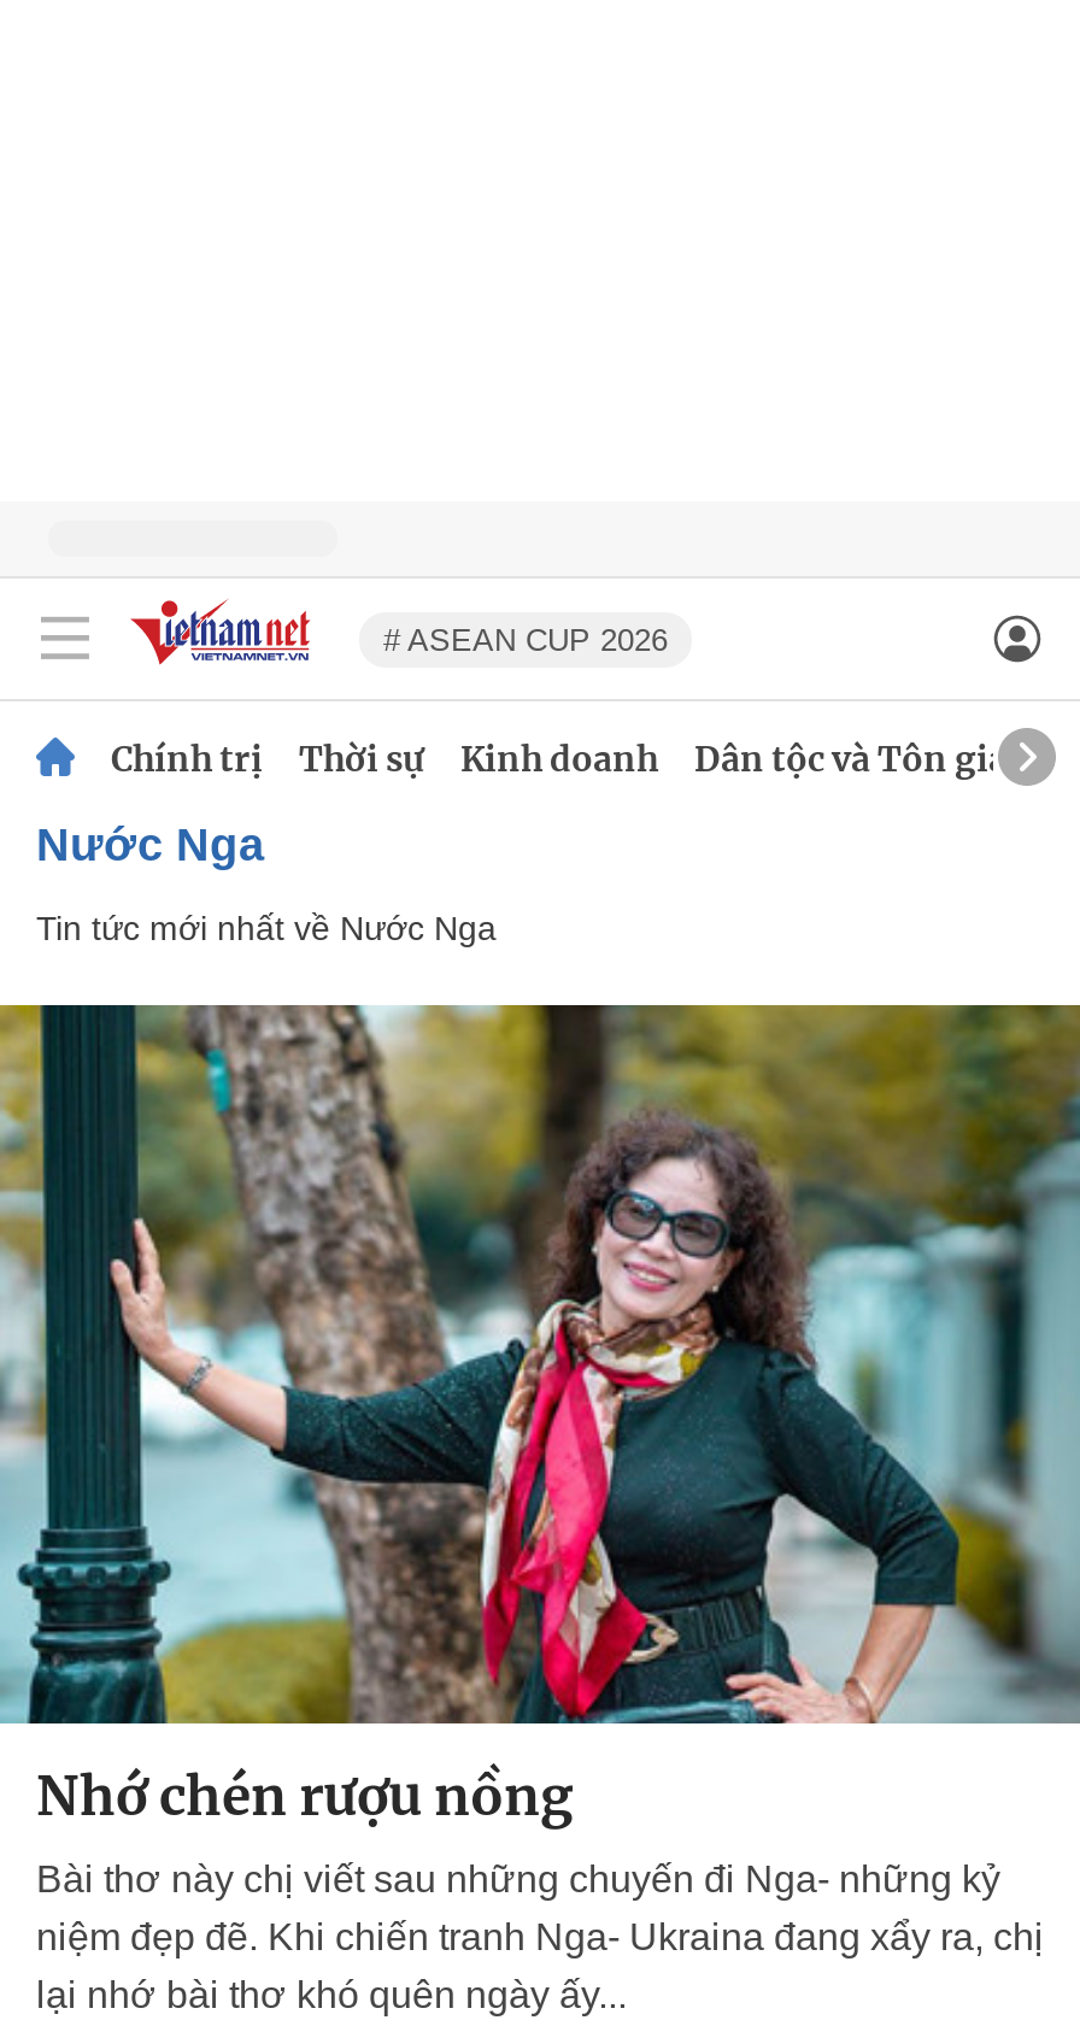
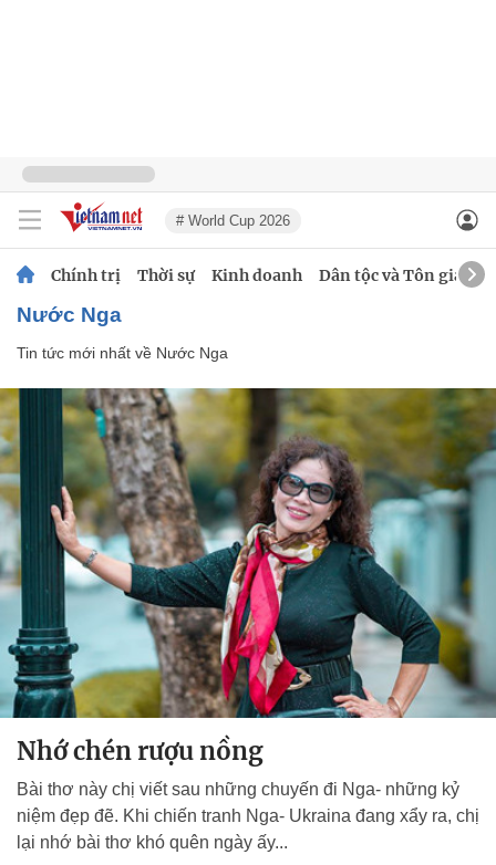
[383,621,668,657] # ASEAN CUP 2026 -> [176,212,290,228] # World Cup 2026

